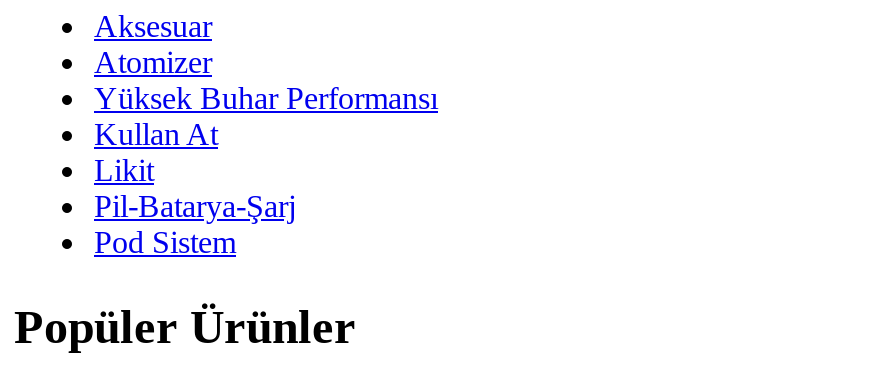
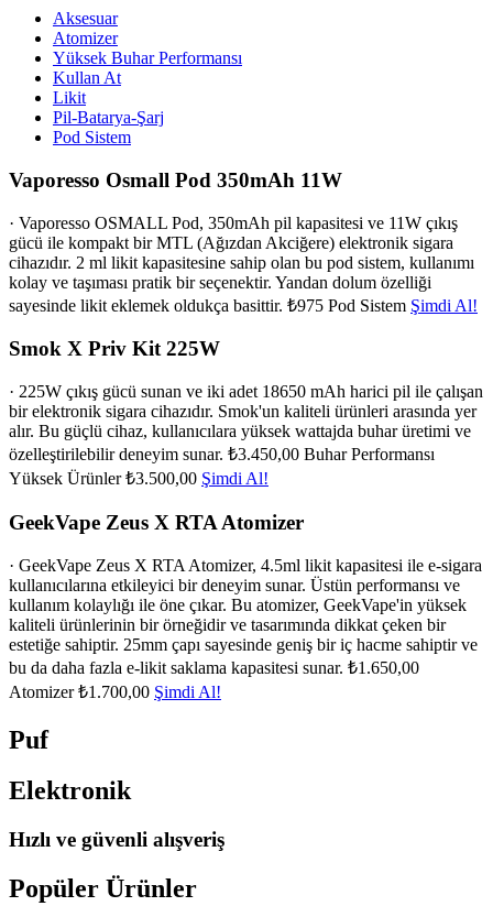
none -> [9,168,483,851] Vaporesso Osmall Pod 350mAh 11W | · Vaporesso OSMALL Pod, 350mAh pil kapasitesi ve 11W çıkış | gücü ile kompakt bir MTL (Ağızdan Akciğere) elektronik sigara | cihazıdır. 2 ml likit kapasitesine sahip olan bu pod sistem, kullanımı | kolay ve taşıması pratik bir seçenektir. Yandan dolum özelliği | sayesinde likit eklemek oldukça basittir. ₺975 Pod Sistem Şimdi Al! | Smok X Priv Kit 225W | · 225W çıkış gücü sunan ve iki adet 18650 mAh harici pil ile çalışan | bir elektronik sigara cihazıdır. Smok'un kaliteli ürünleri arasında yer | alır. Bu güçlü cihaz, kullanıcılara yüksek wattajda buhar üretimi ve | özelleştirilebilir deneyim sunar. ₺3.450,00 Buhar Performansı | Yüksek Ürünler ₺3.500,00 Şimdi Al! | GeekVape Zeus X RTA Atomizer | · GeekVape Zeus X RTA Atomizer, 4.5ml likit kapasitesi ile e-sigara | kullanıcılarına etkileyici bir deneyim sunar. Üstün performansı ve | kullanım kolaylığı ile öne çıkar. Bu atomizer, GeekVape'in yüksek | kaliteli ürünlerinin bir örneğidir ve tasarımında dikkat çeken bir | estetiğe sahiptir. 25mm çapı sayesinde geniş bir iç hacme sahiptir ve | bu da daha fazla e-likit saklama kapasitesi sunar. ₺1.650,00 | Atomizer ₺1.700,00 Şimdi Al! | Puf | Elektronik | Hızlı ve güvenli alışveriş

